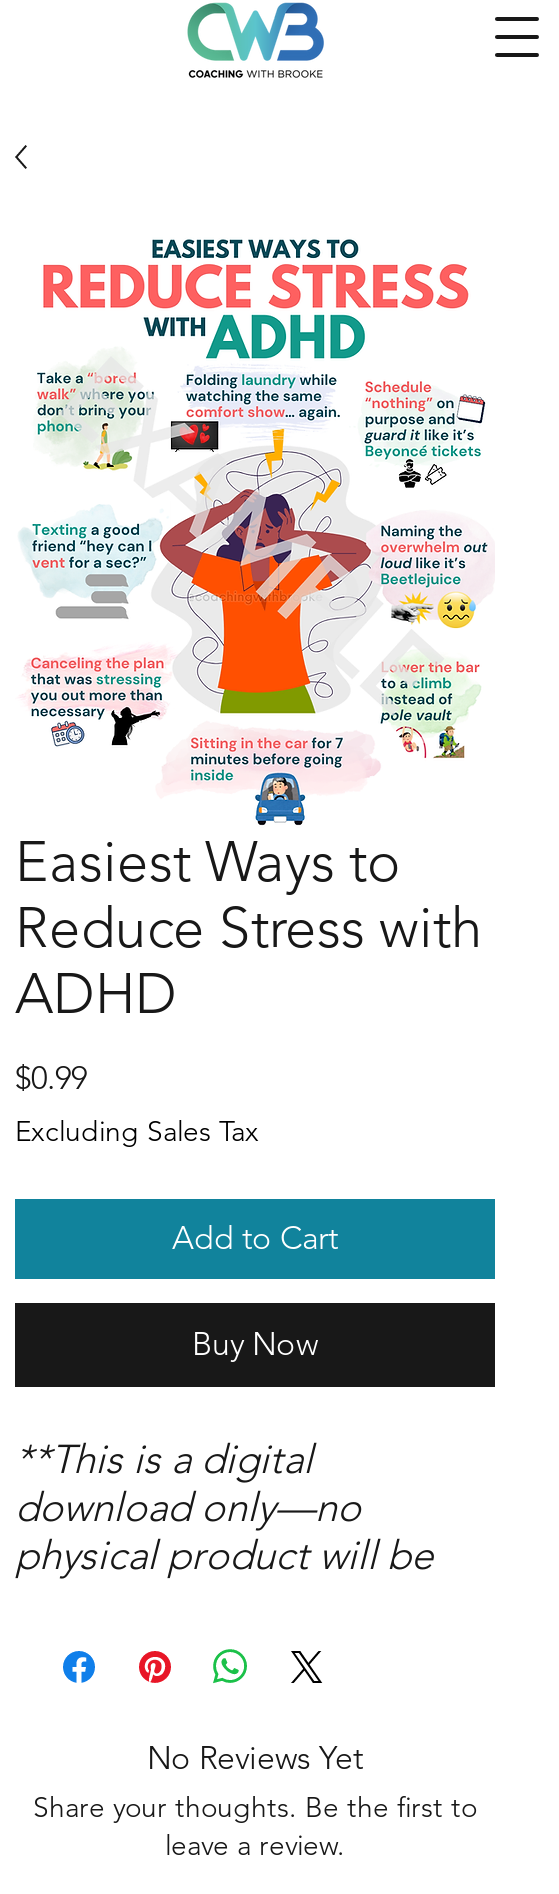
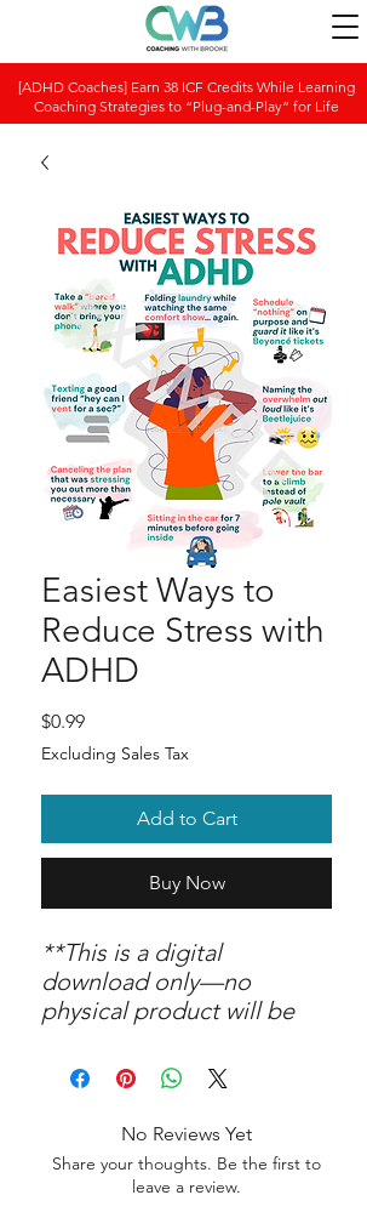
none -> [18,78,355,115] [ADHD Coaches] Earn 38 ICF Credits While Learning | Coaching Strategies to “Plug-and-Play” for Life

